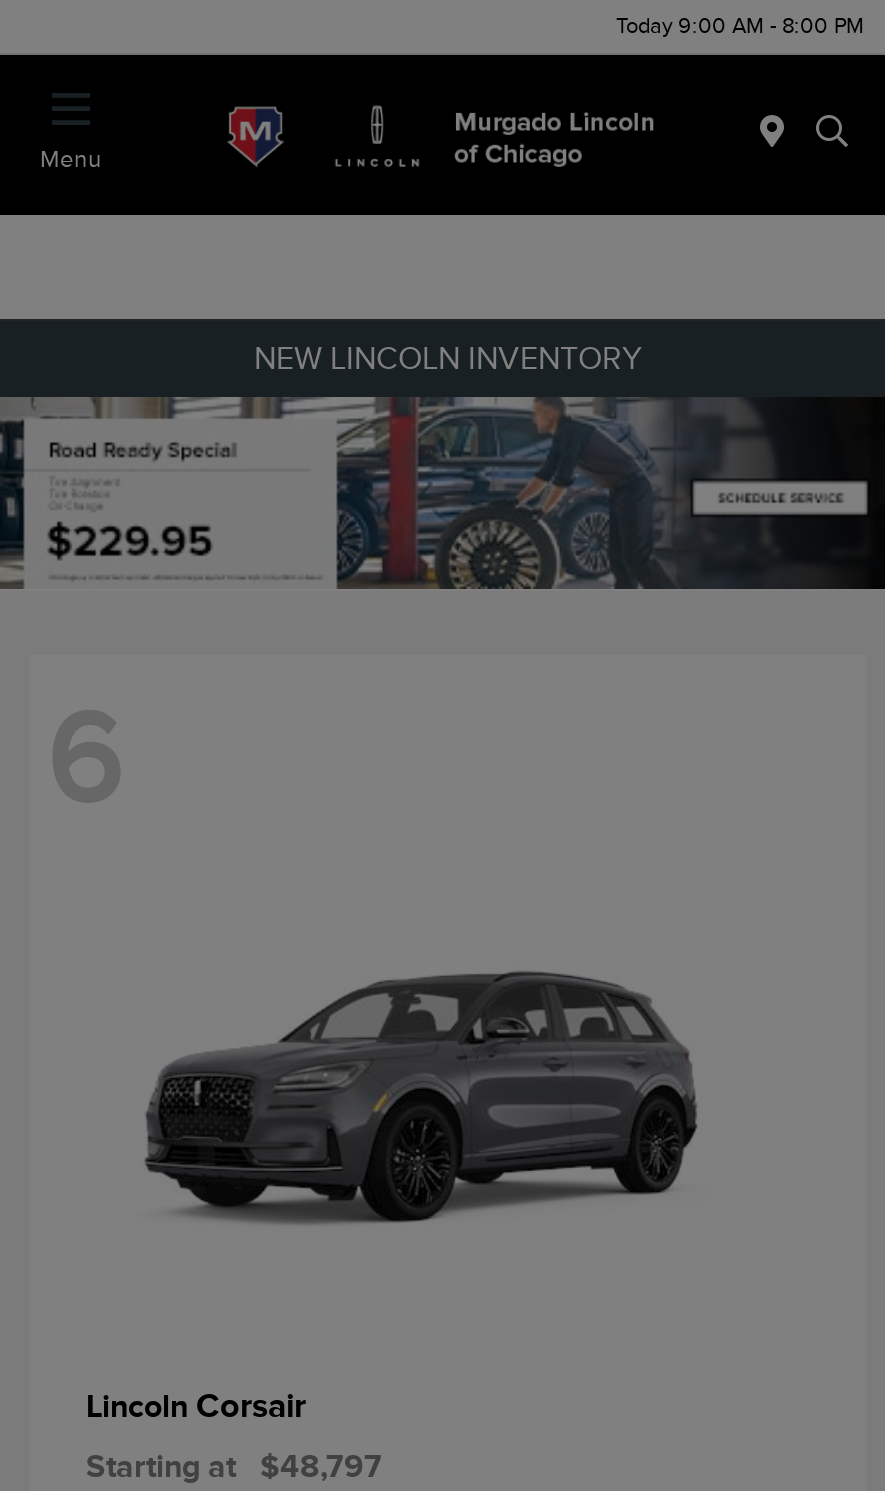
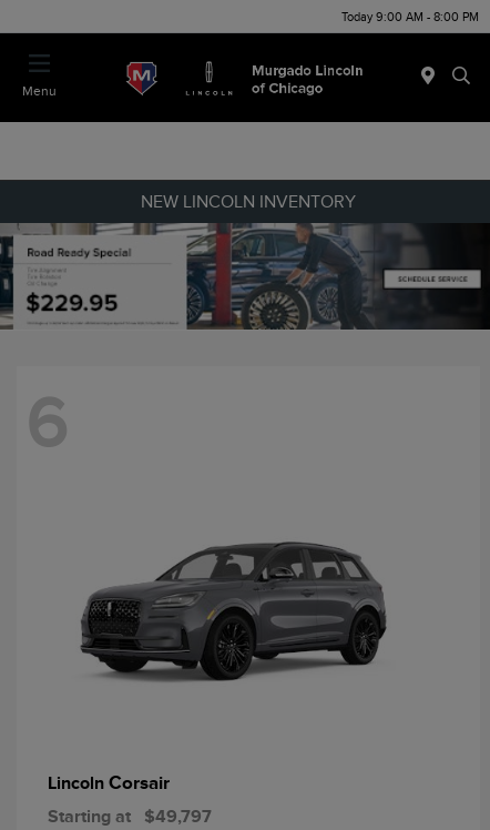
[86,1449,382,1485] Starting at $48,797 -> [48,807,212,827] Starting at $49,797

